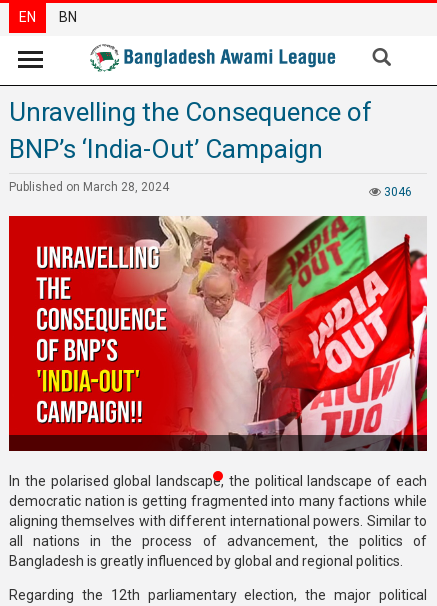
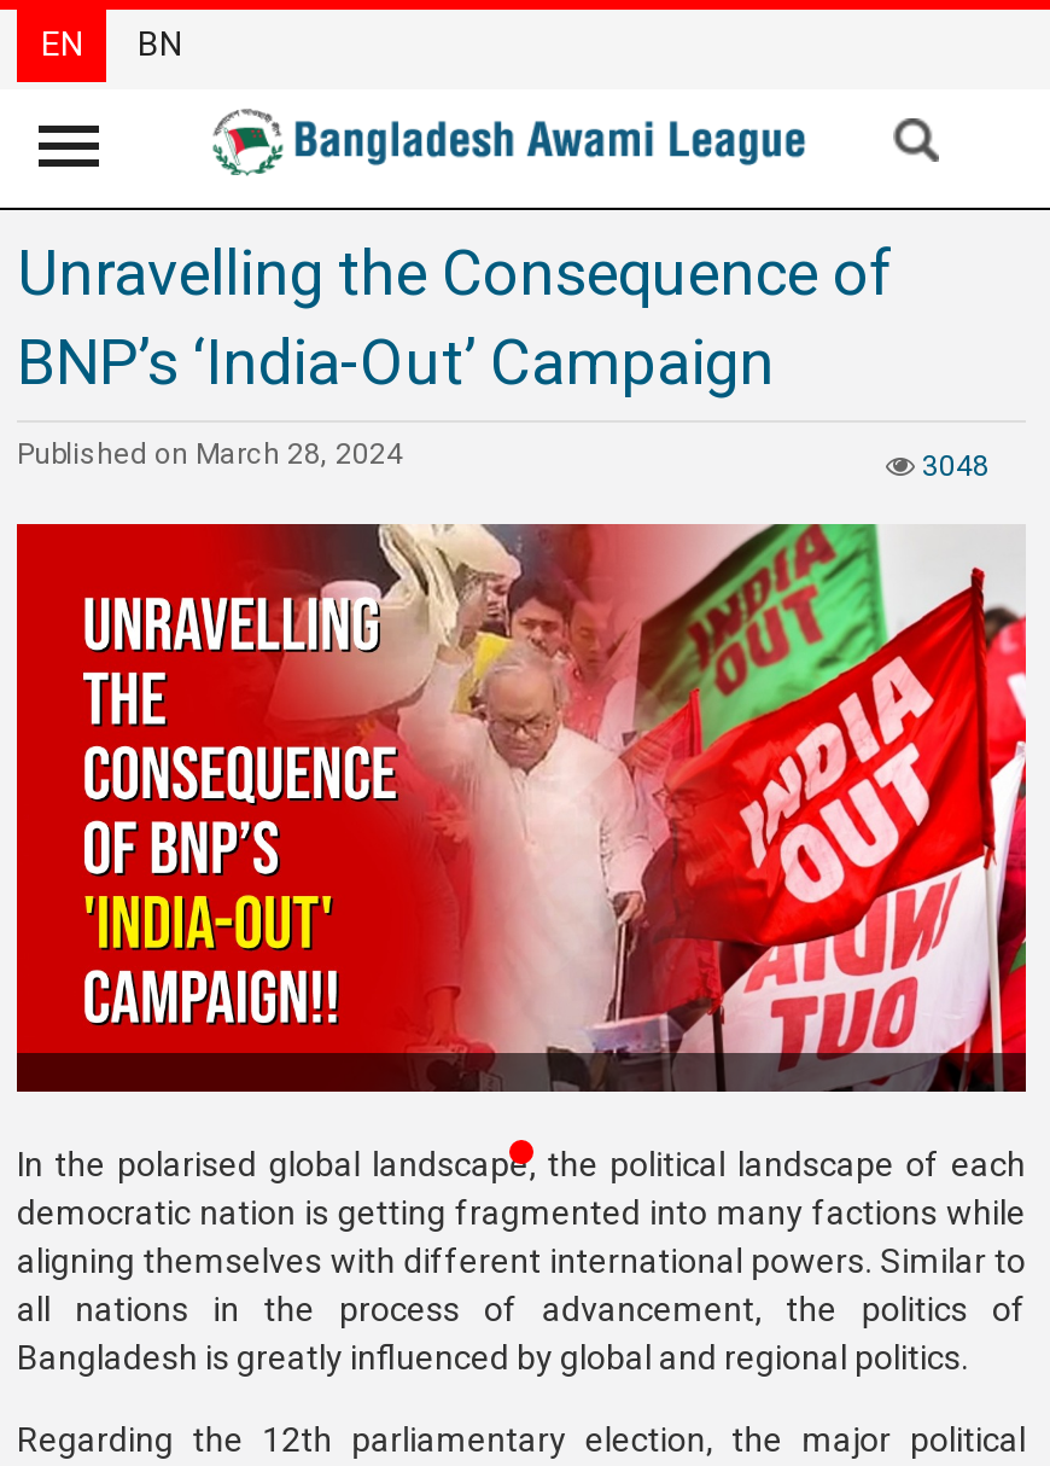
[384,185,412,199] 3046 -> [922,449,990,483] 3048

